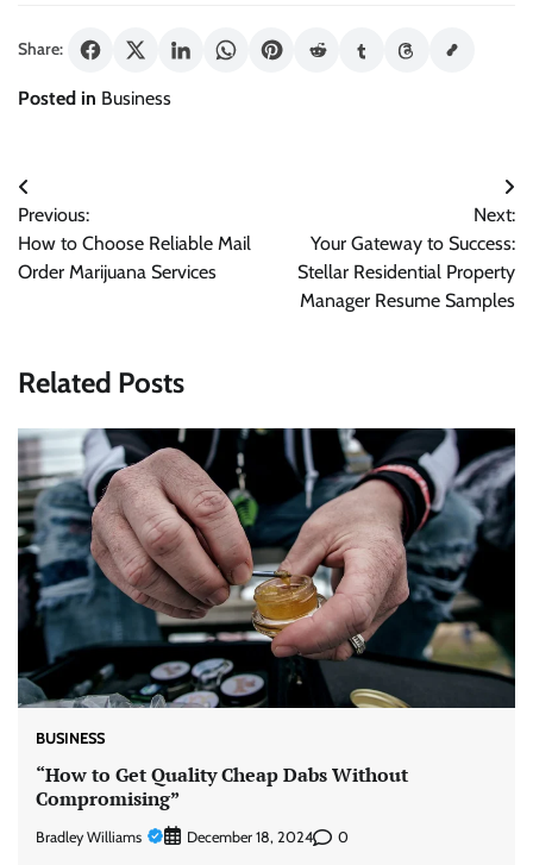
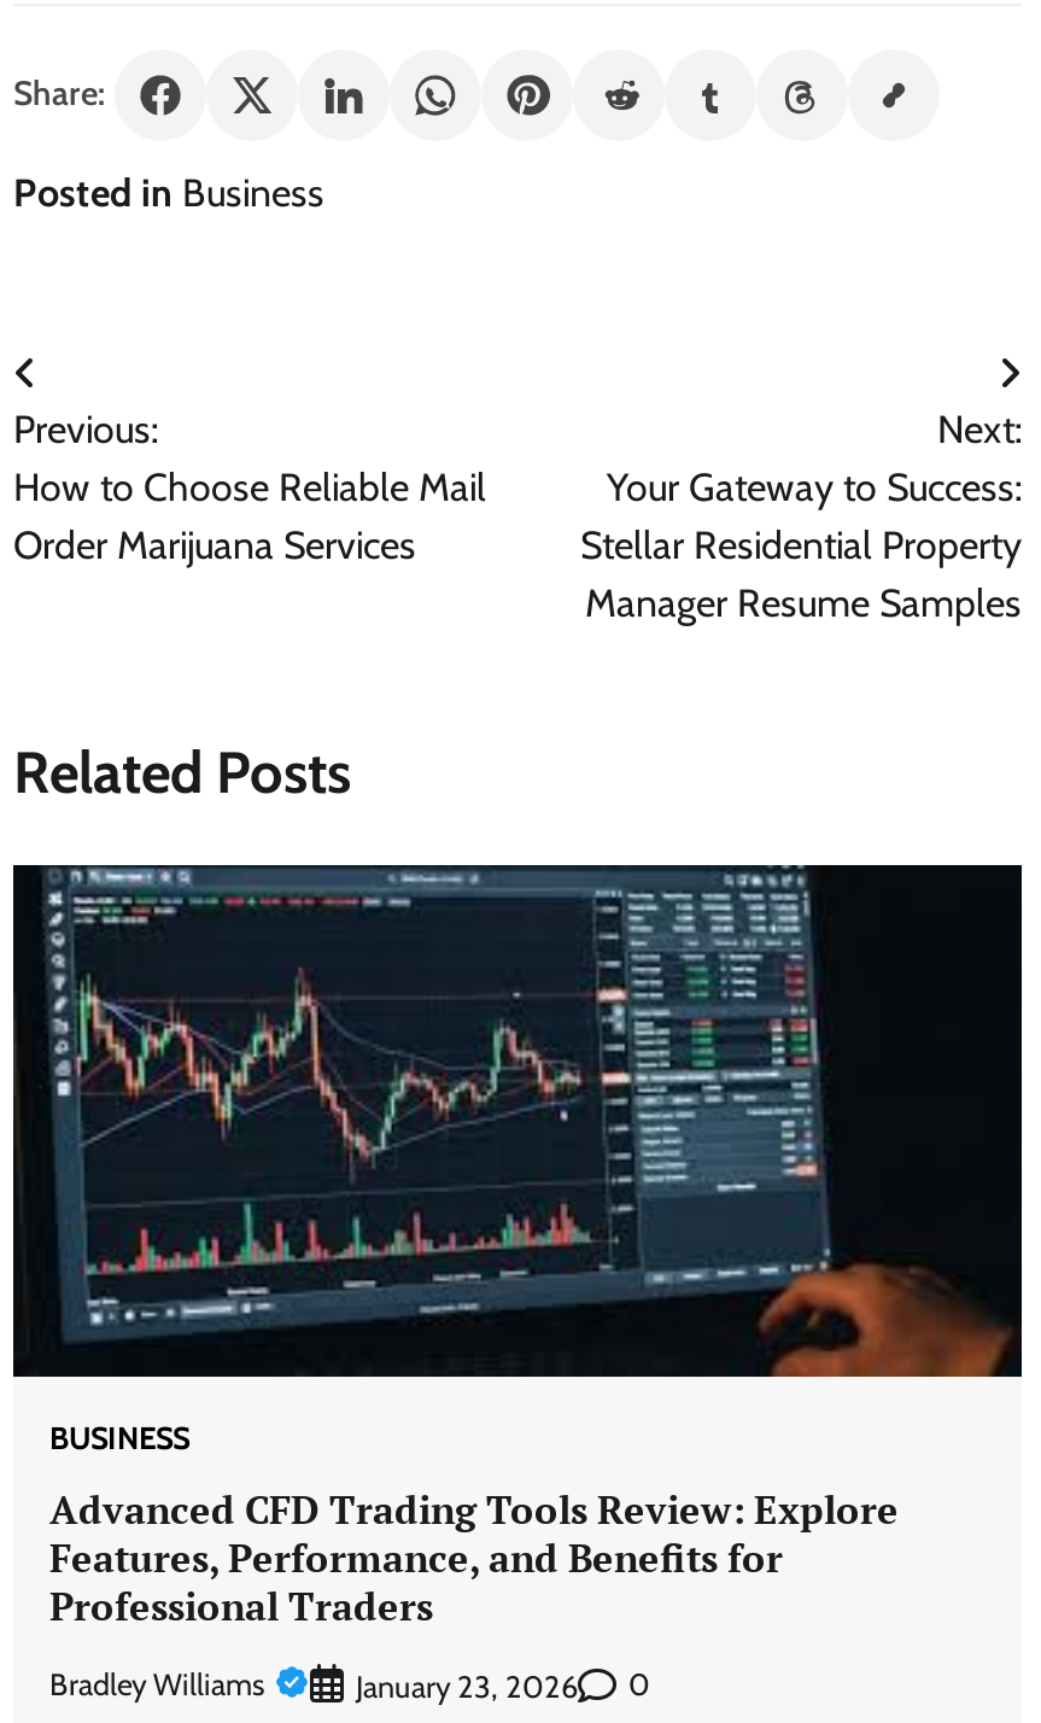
[17,427,515,710] [image] -> [13,863,1019,1382] [image]
moved [36,730,105,748] -> [49,1419,189,1456]: BUSINESS
[36,761,408,811] “How to Get Quality Cheap Dabs Without | Compromising” -> [49,1483,899,1633] Advanced CFD Trading Tools Review: Explore | Features, Performance, and Benefits for | Professional Traders
[187,828,313,846] December 18, 2024 -> [356,1667,578,1703] January 23, 2026

